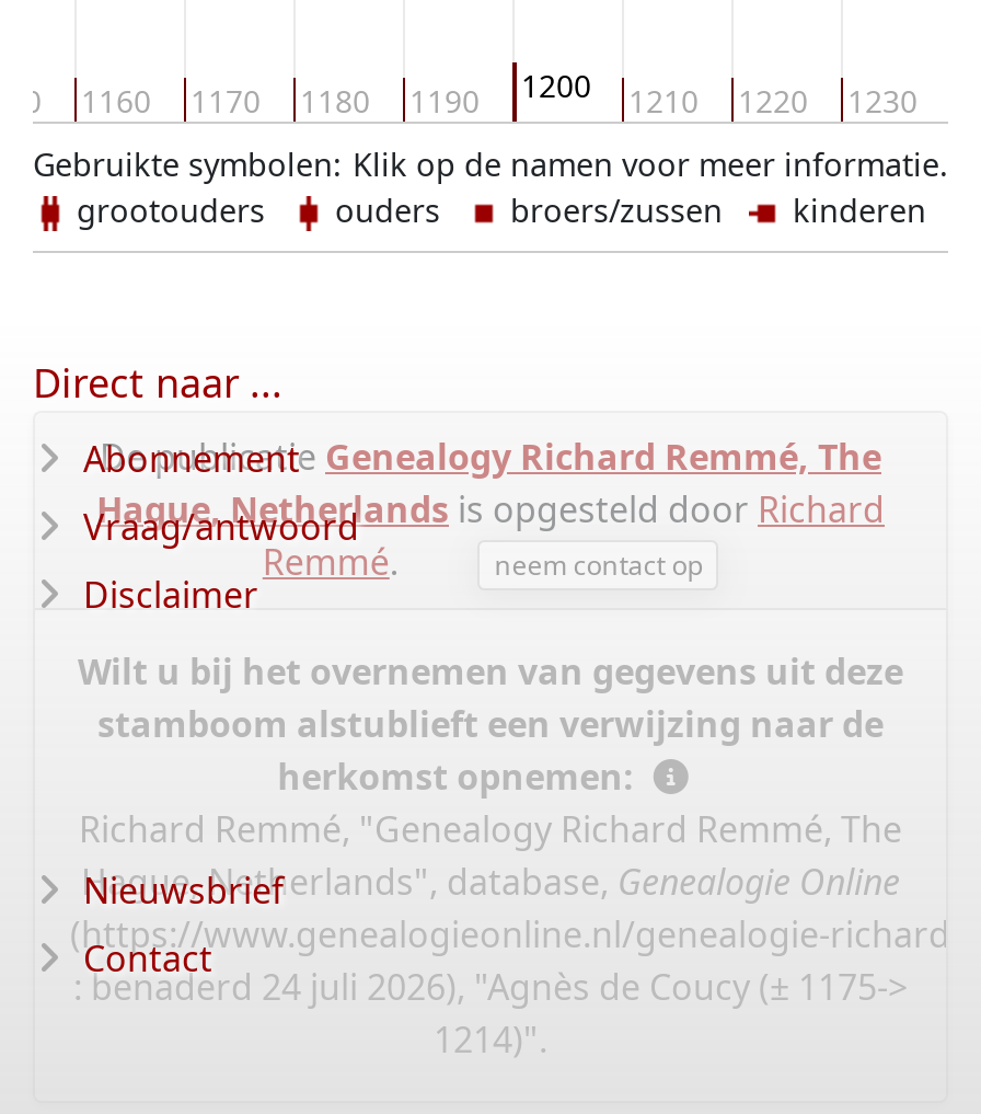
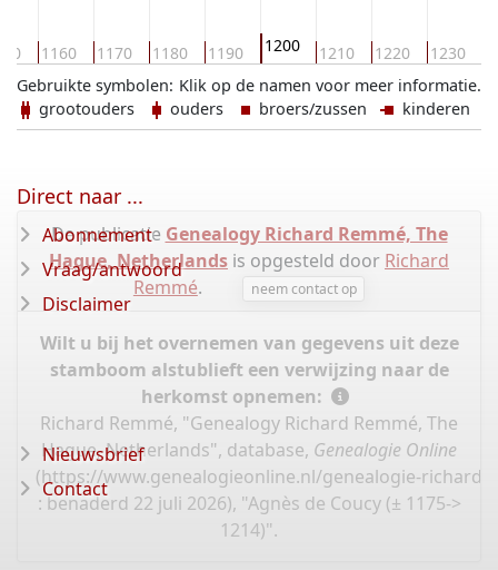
[73,963,908,1012] : benaderd 24 juli 2026), "Agnès de Coucy (± 1175-> -> [37,491,461,516] : benaderd 22 juli 2026), "Agnès de Coucy (± 1175->

